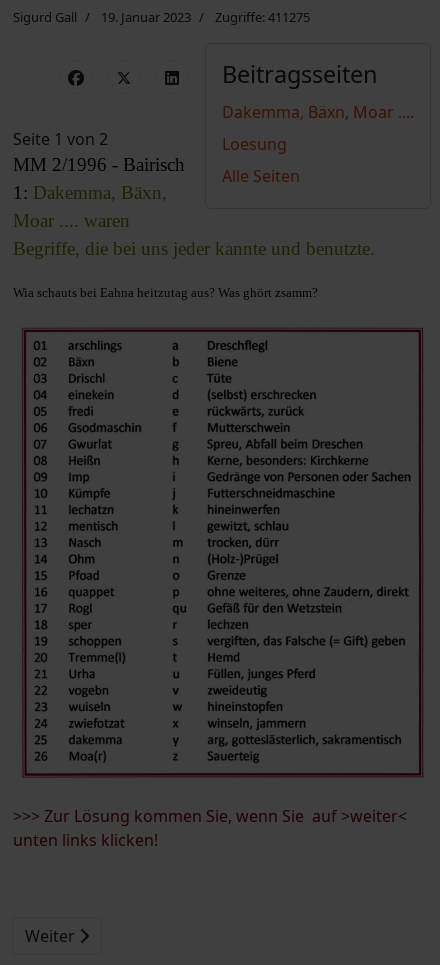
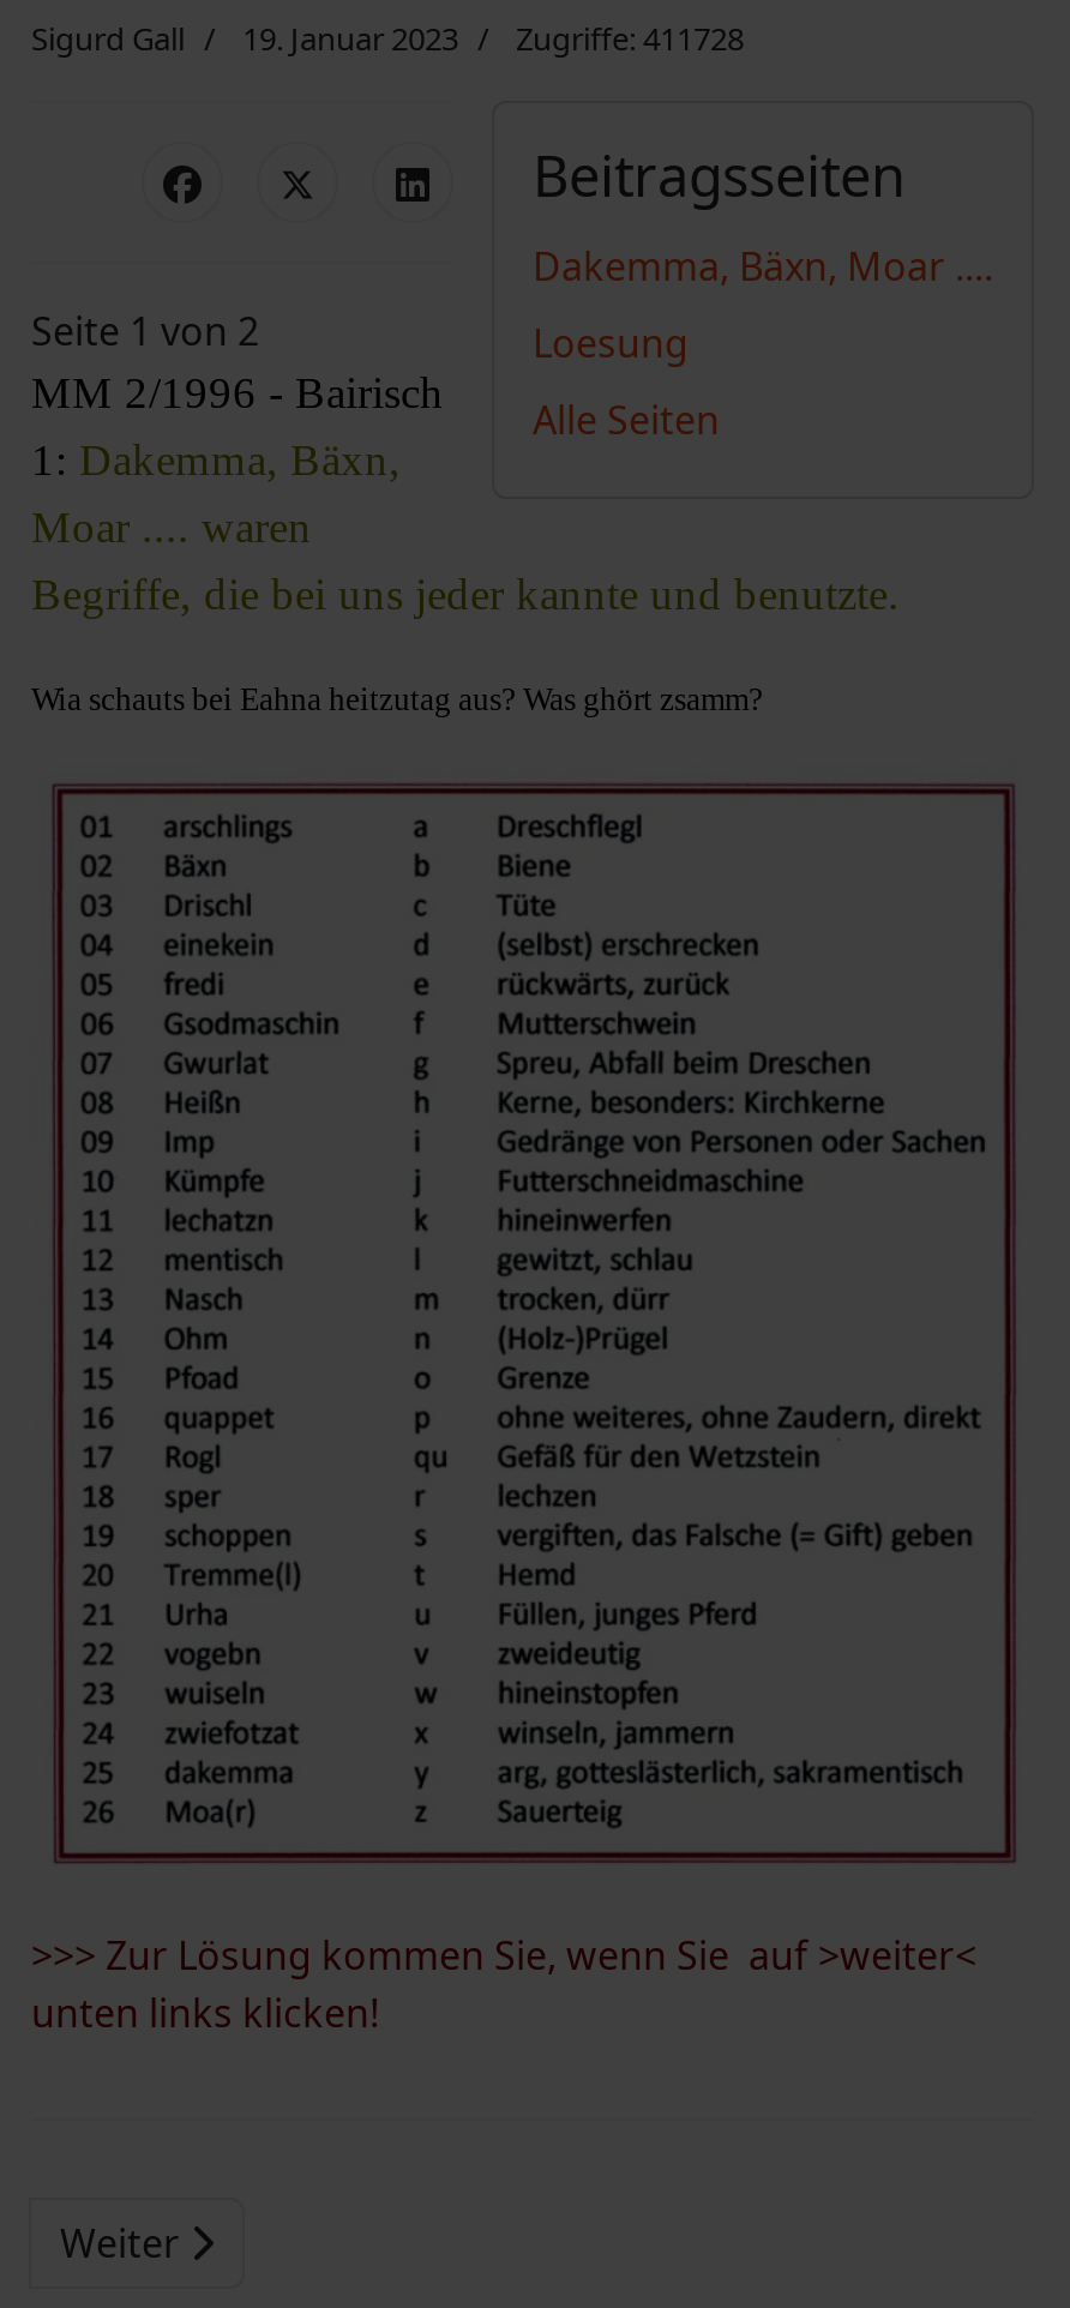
[13,8,310,26] Sigurd Gall 19. Januar 2023 Zugriffe: 411275 -> [31,17,744,60] Sigurd Gall 19. Januar 2023 Zugriffe: 411728

